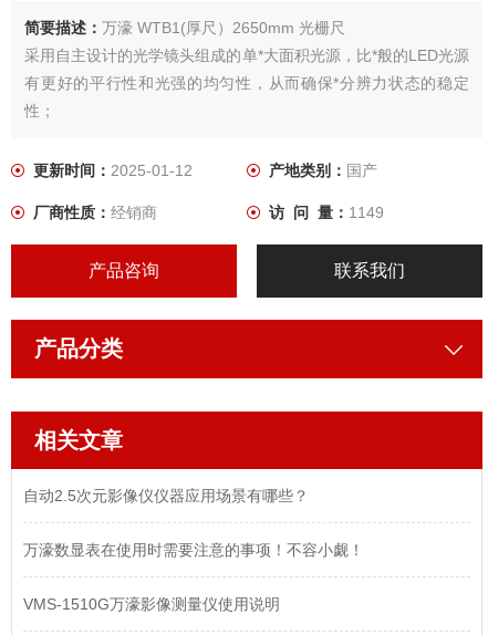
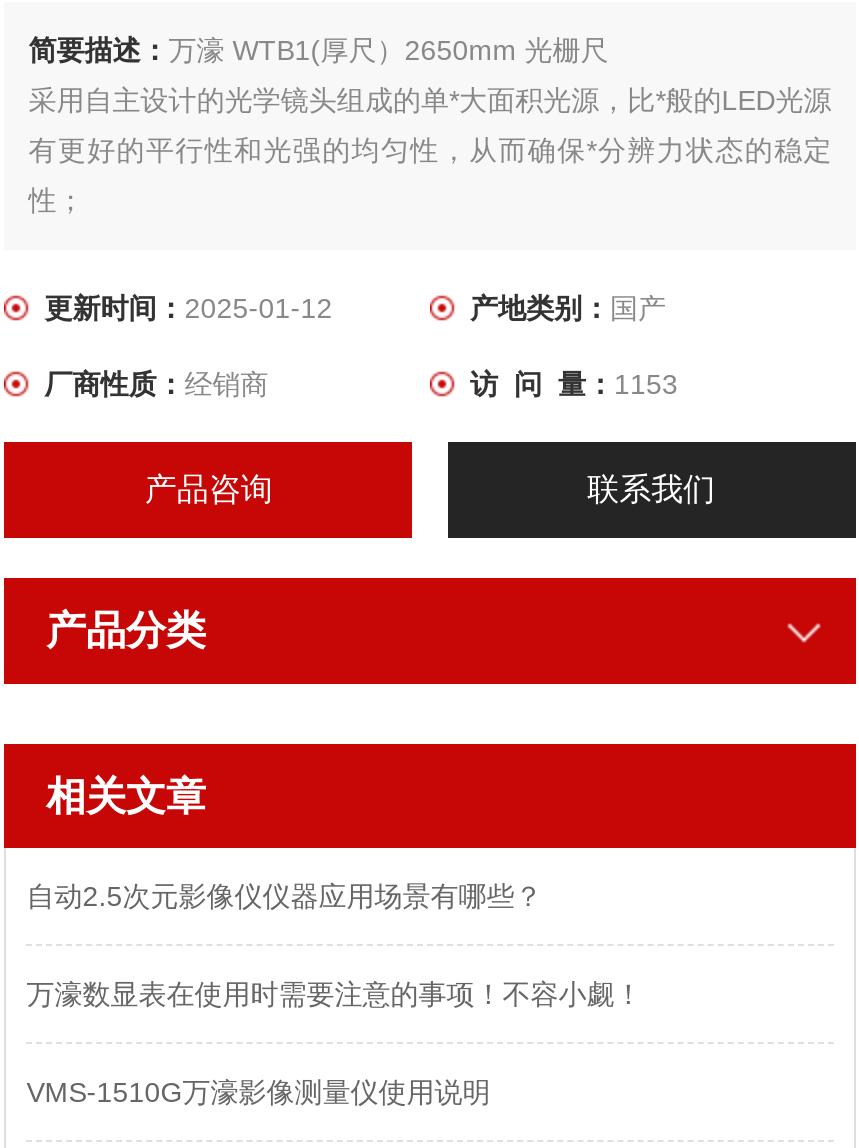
[269,204,384,222] 访 问 量：1149 -> [470,369,678,401] 访 问 量：1153

